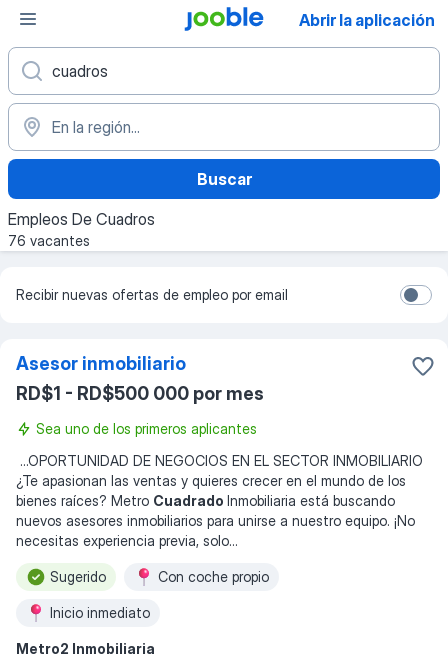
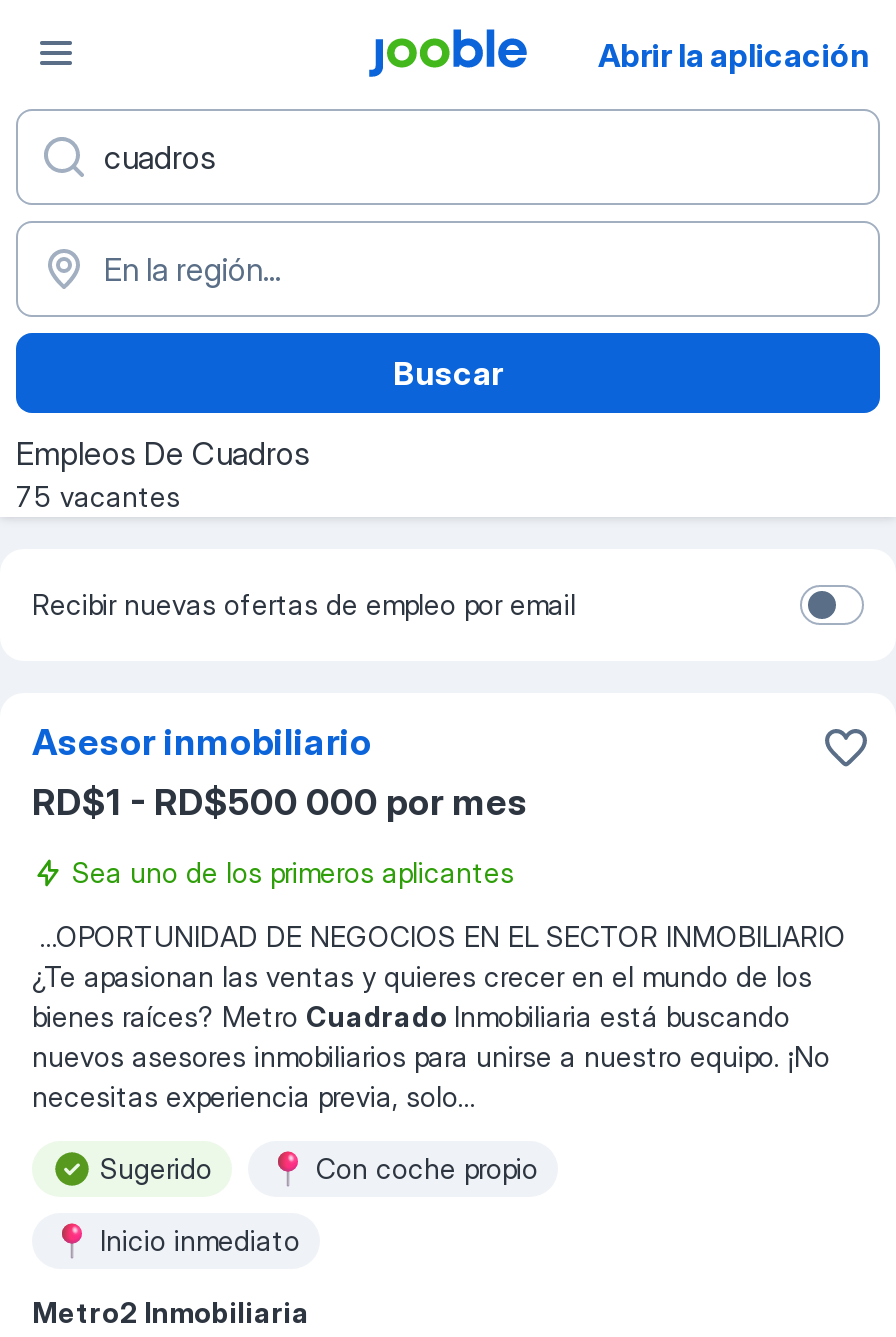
[8,232,90,249] 76 vacantes -> [16,479,180,513] 75 vacantes

